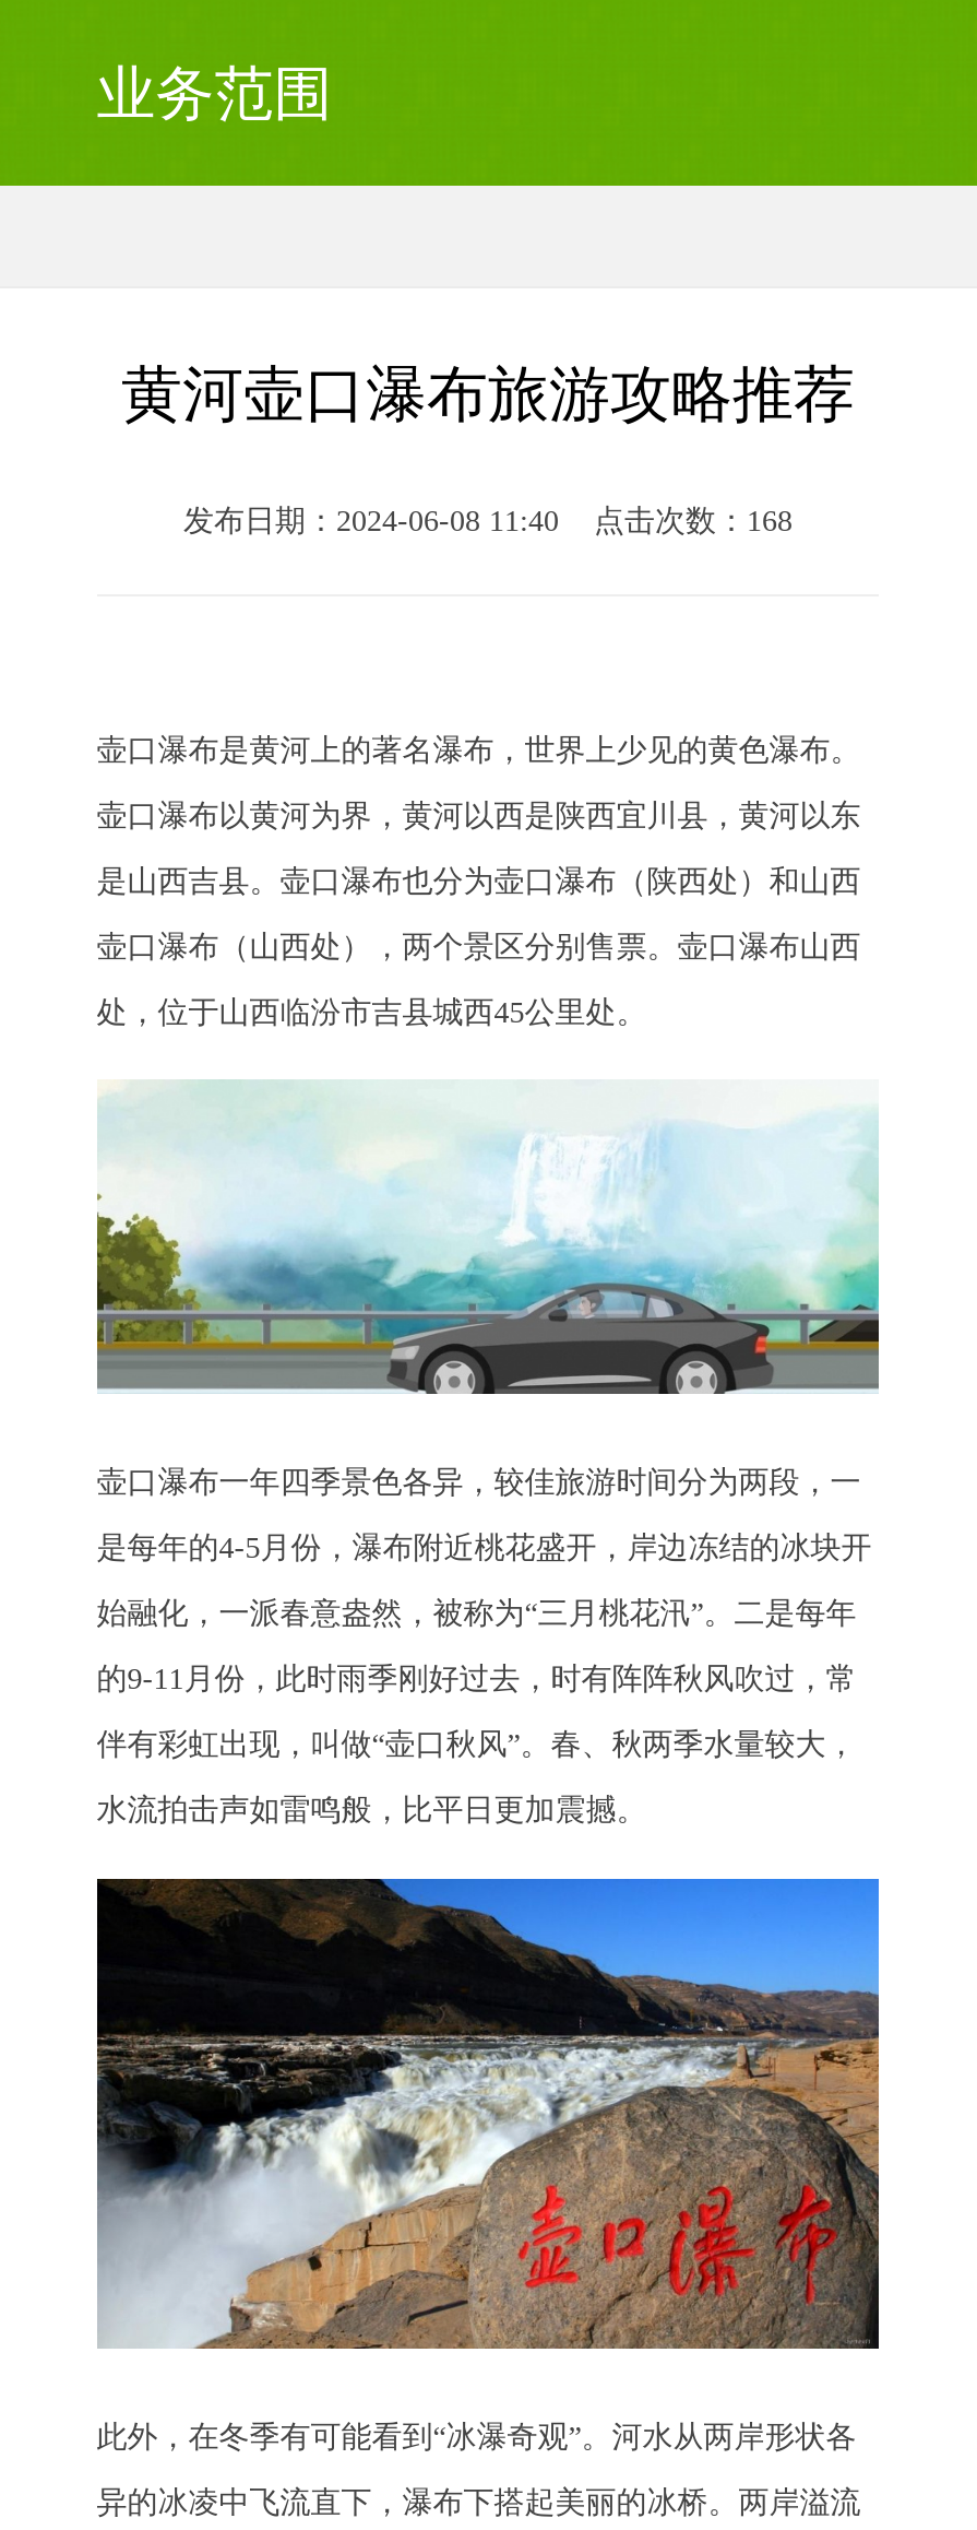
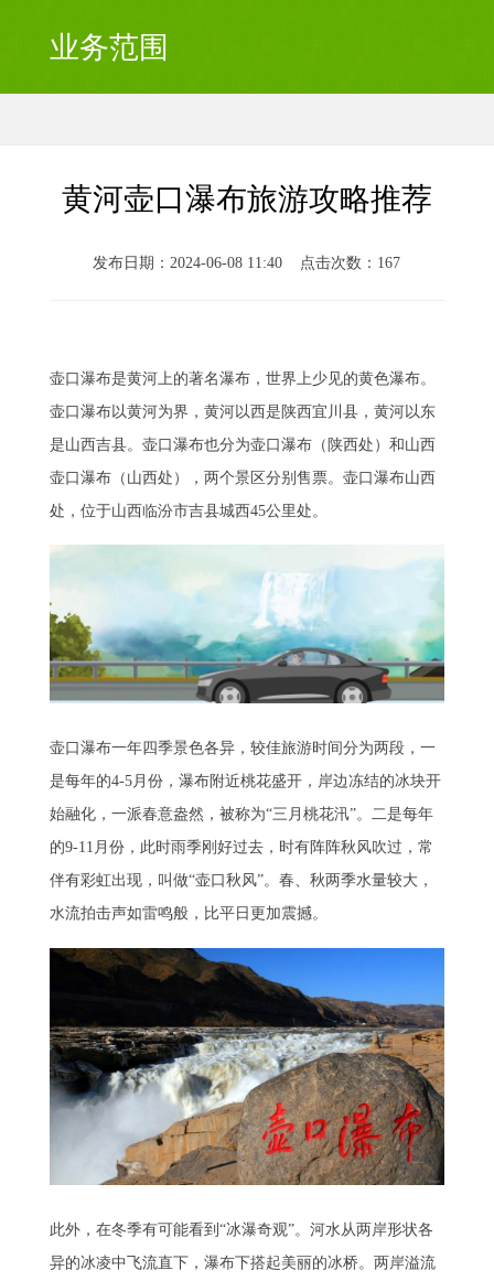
[183,505,793,537] 发布日期：2024-06-08 11:40 点击次数：168 -> [93,255,401,271] 发布日期：2024-06-08 11:40 点击次数：167

